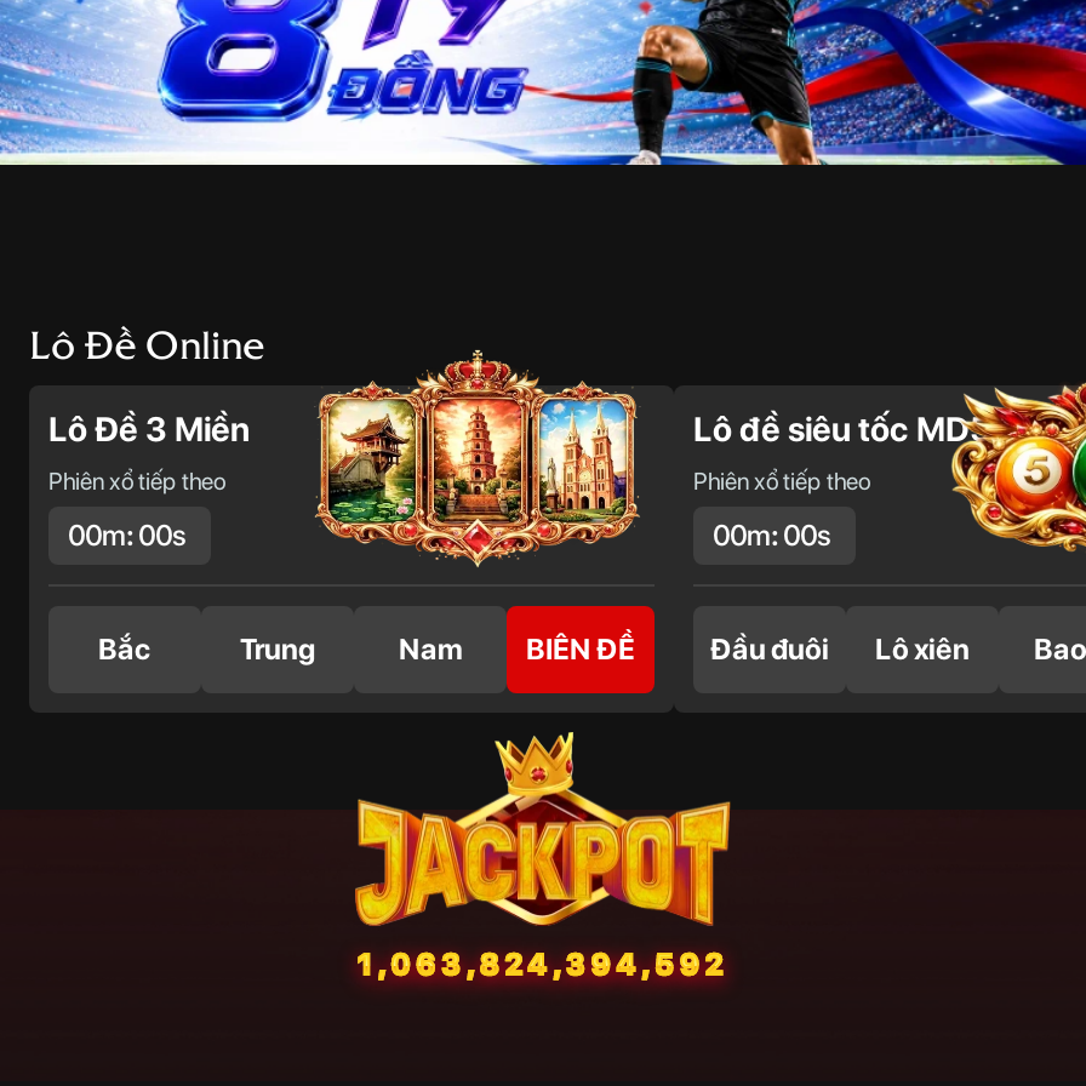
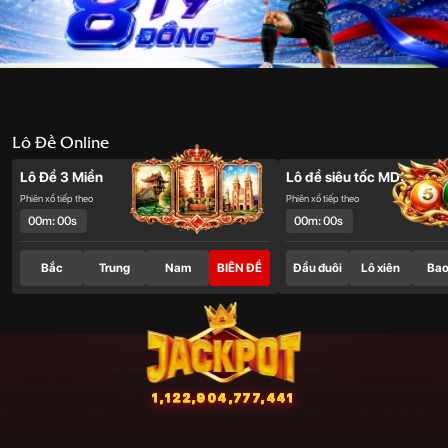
[358,947,728,981] 1,063,824,394,592 -> [152,391,296,405] 1,122,904,777,441

